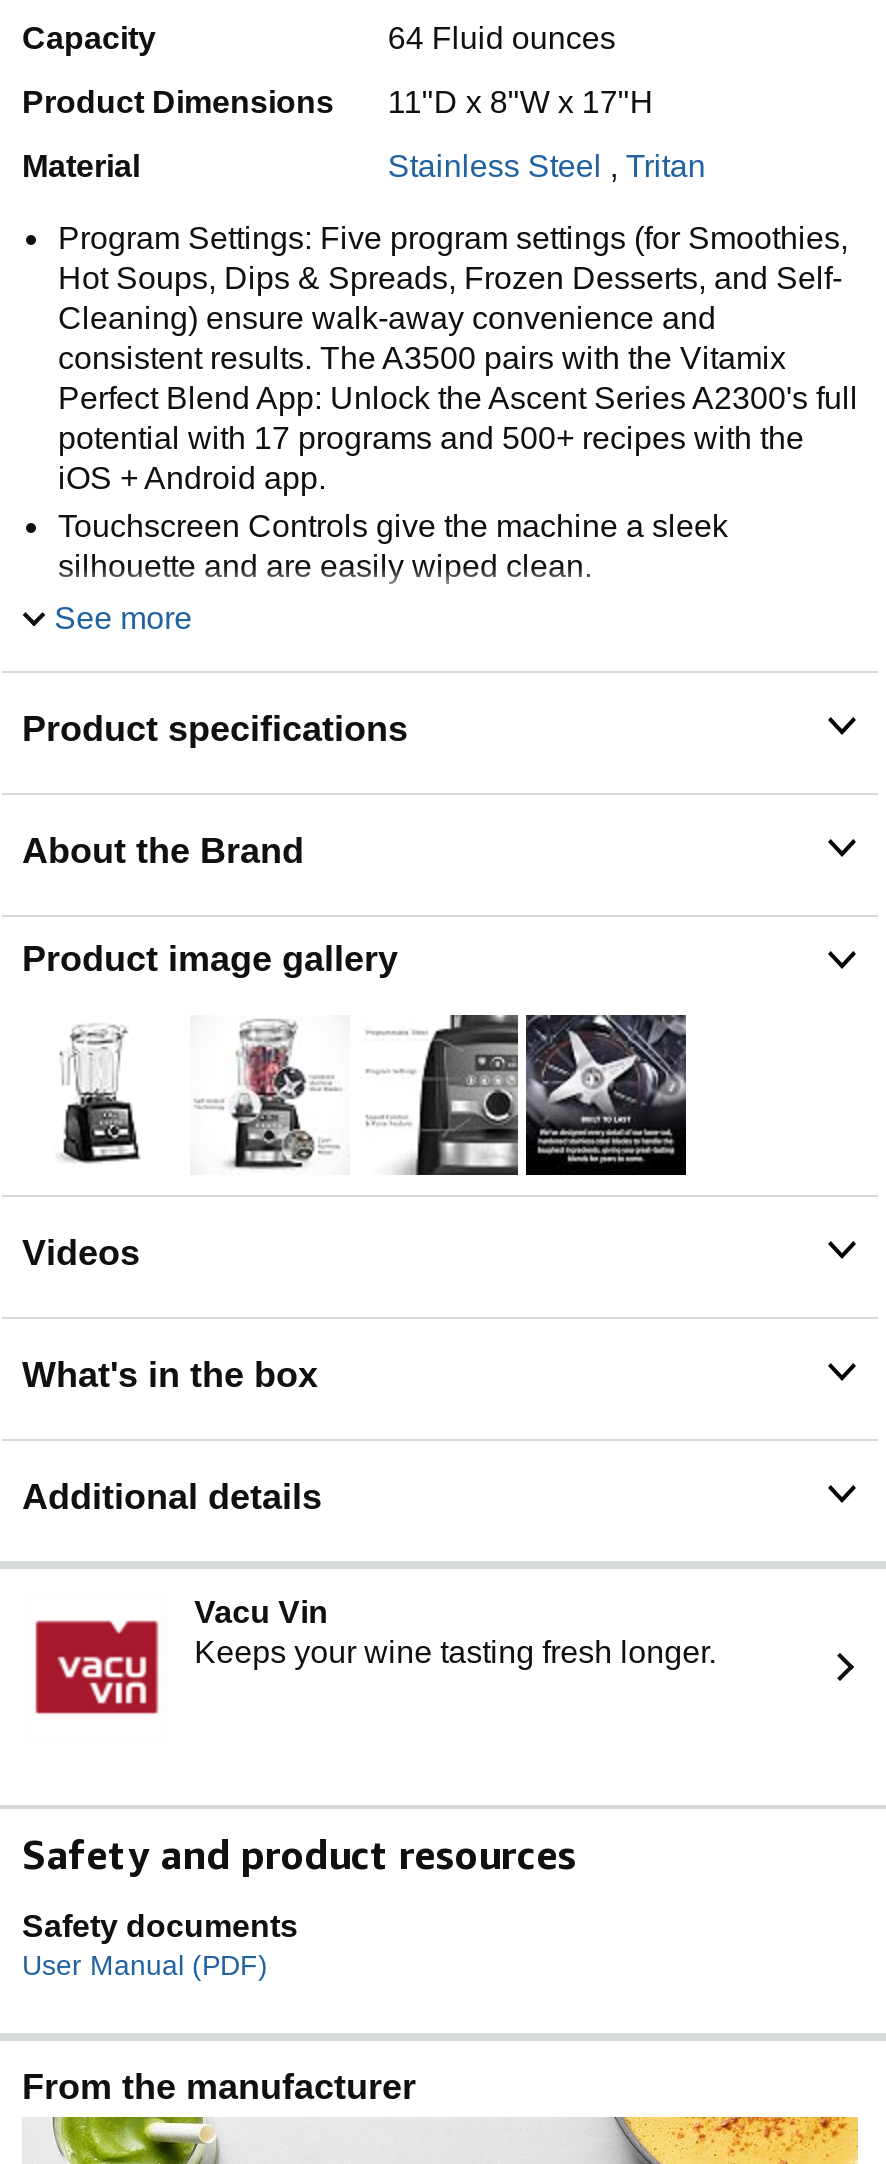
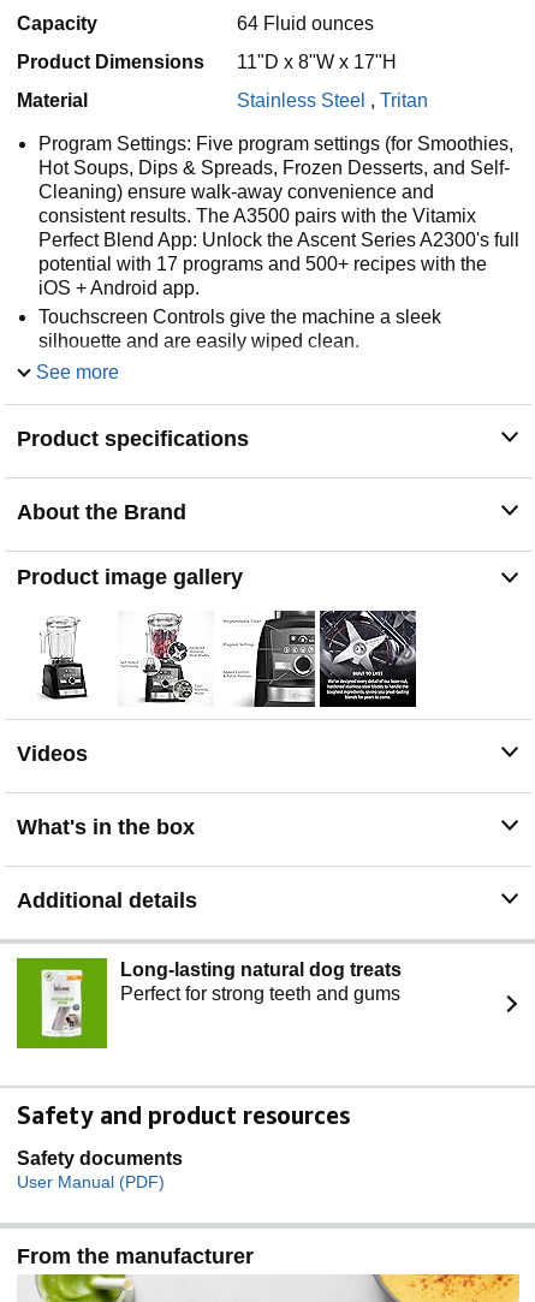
[22,1592,716,1742] [image] | Vacu Vin | Keeps your wine tasting fresh longer. -> [16,957,402,1050] [image] | Long-lasting natural dog treats | Perfect for strong teeth and gums

